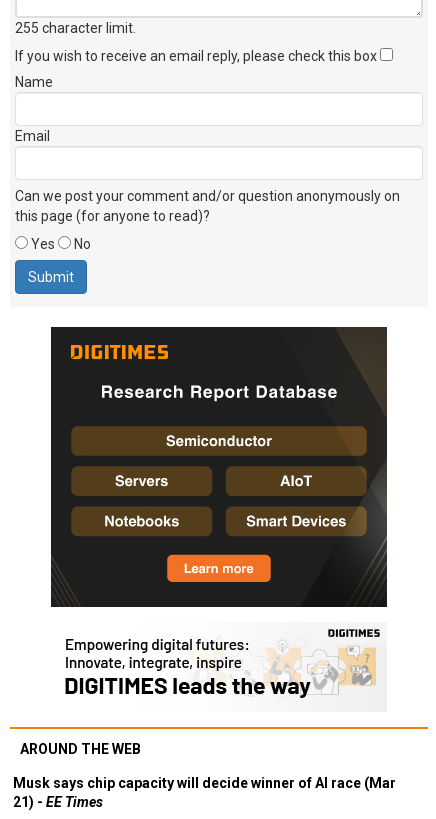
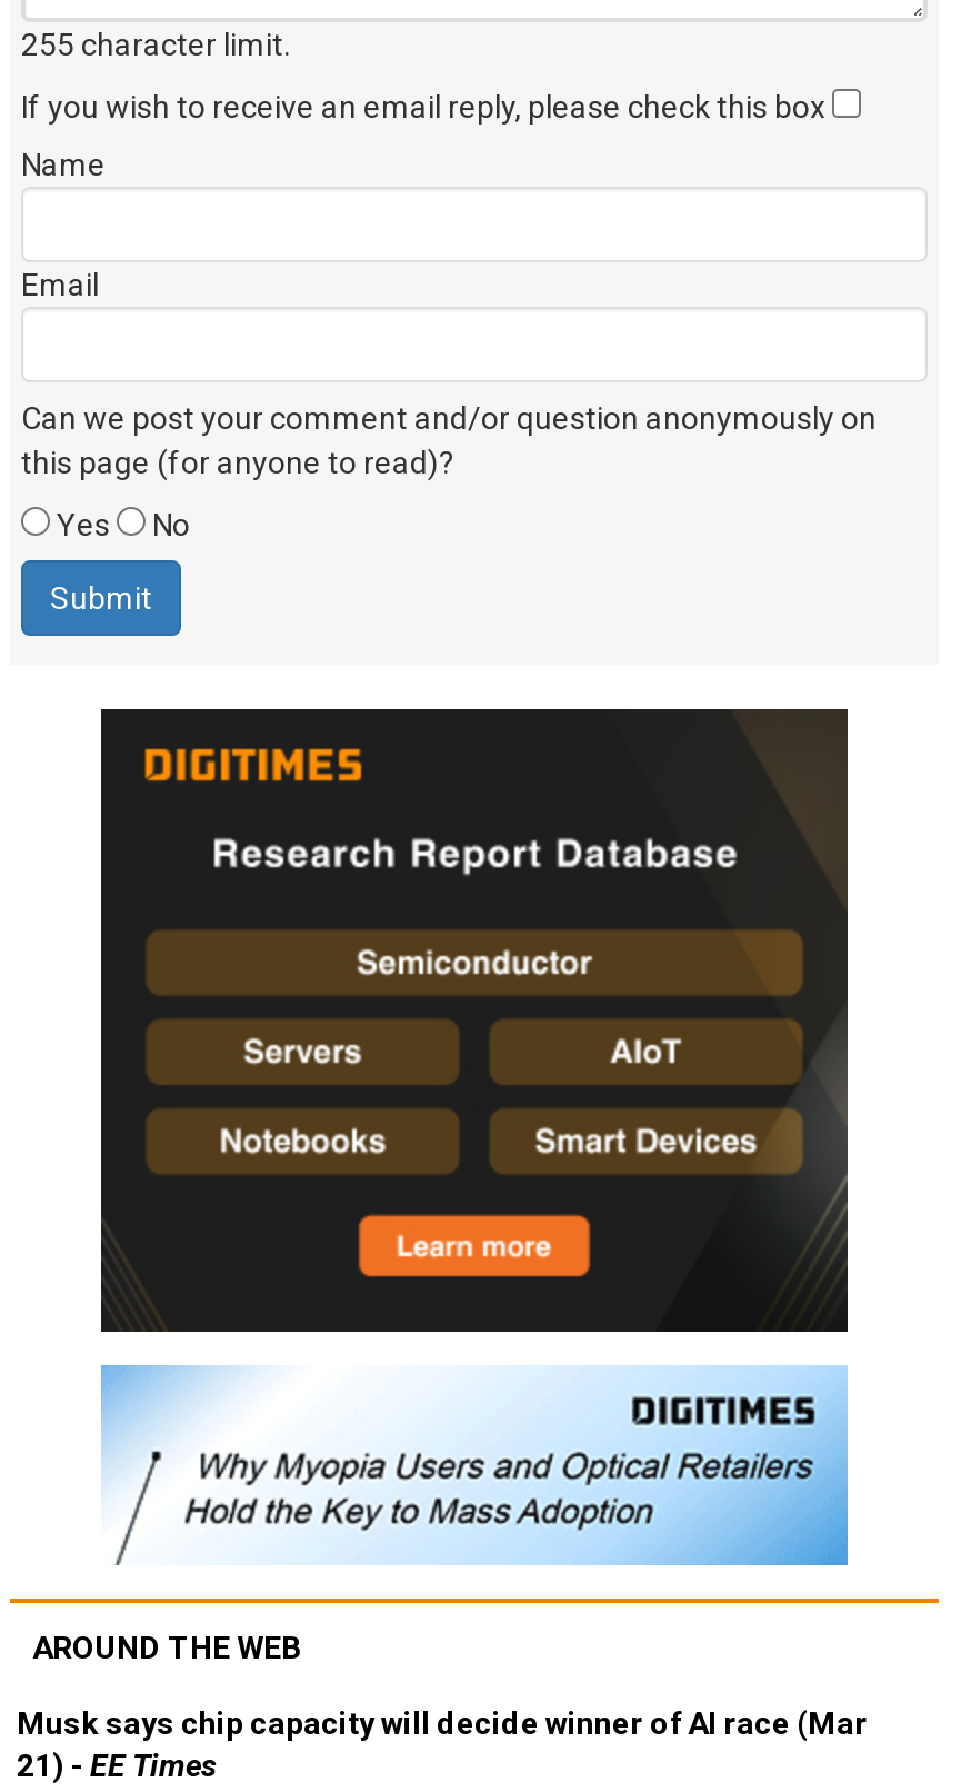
[51,622,387,712] [image] -> [99,1363,850,1567] [image]

